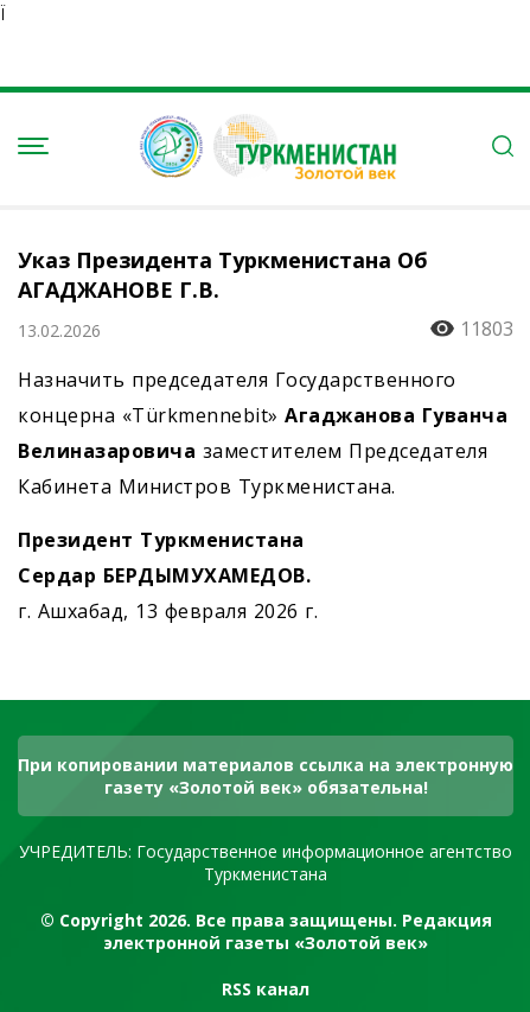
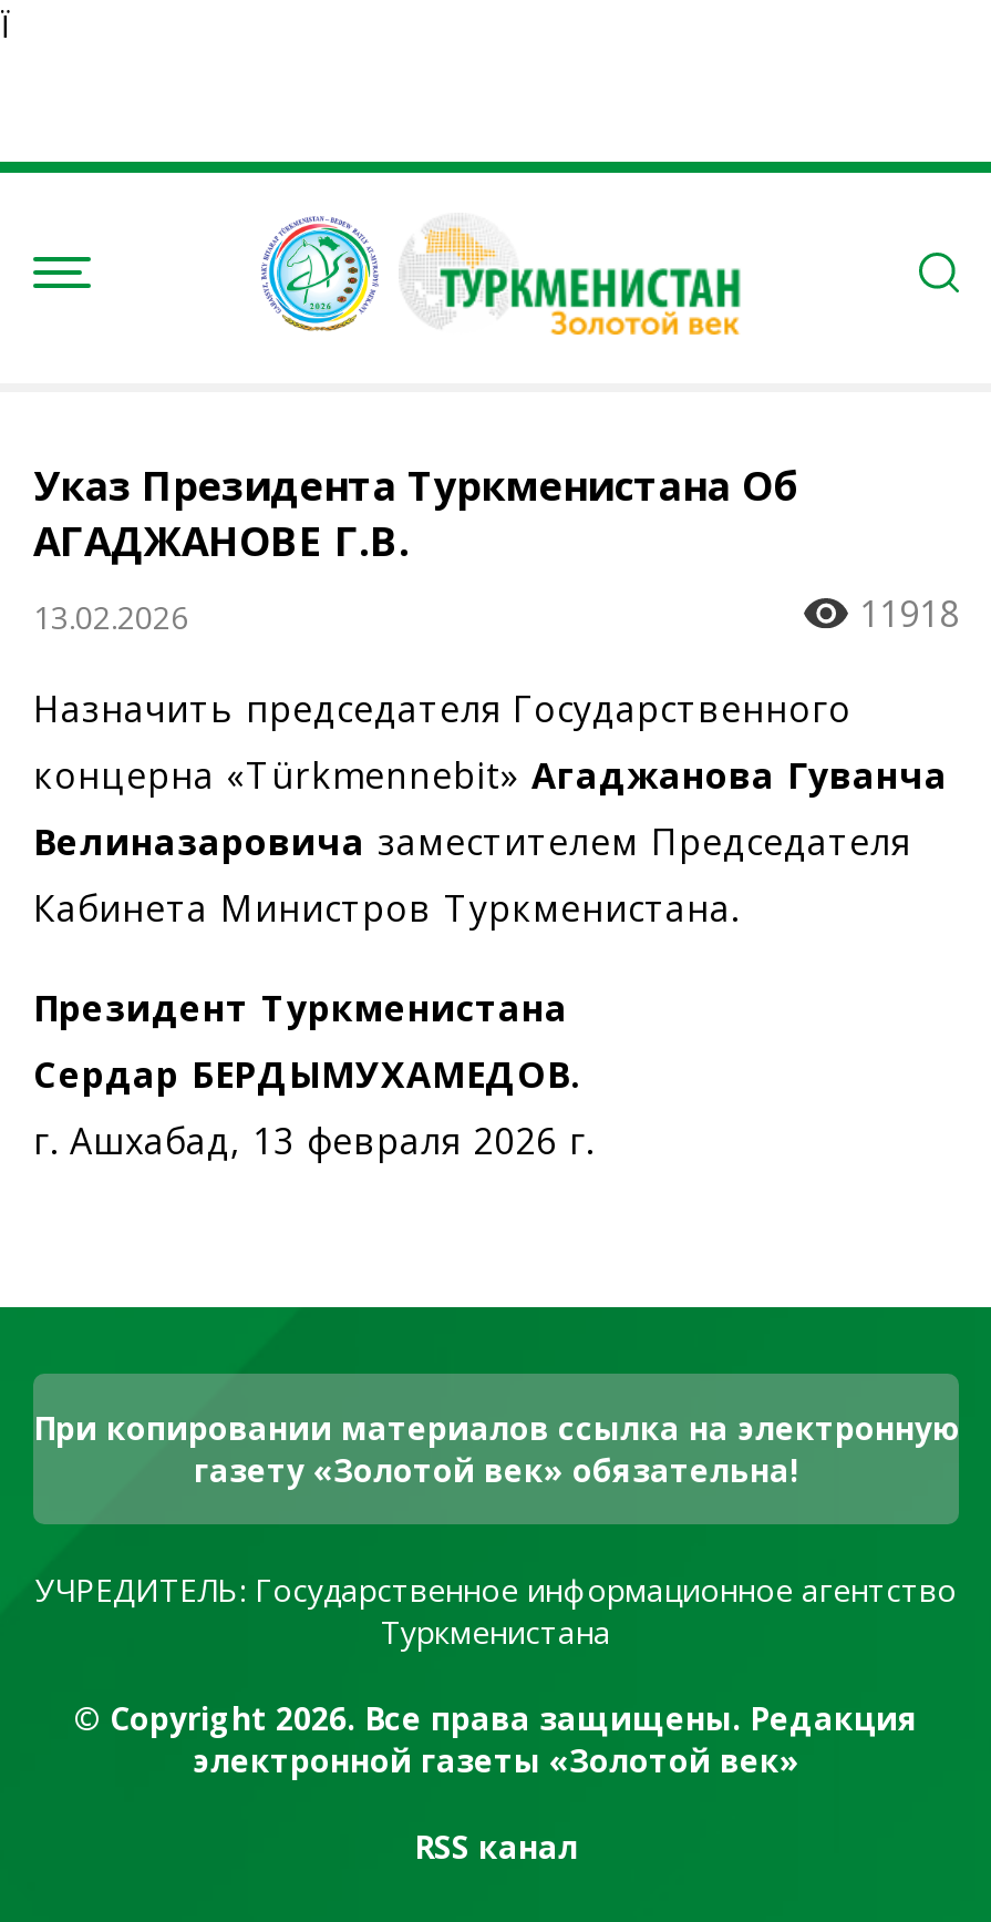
[460,316,513,342] 11803 -> [859,589,959,638] 11918

